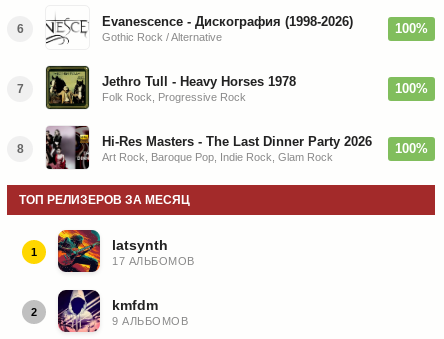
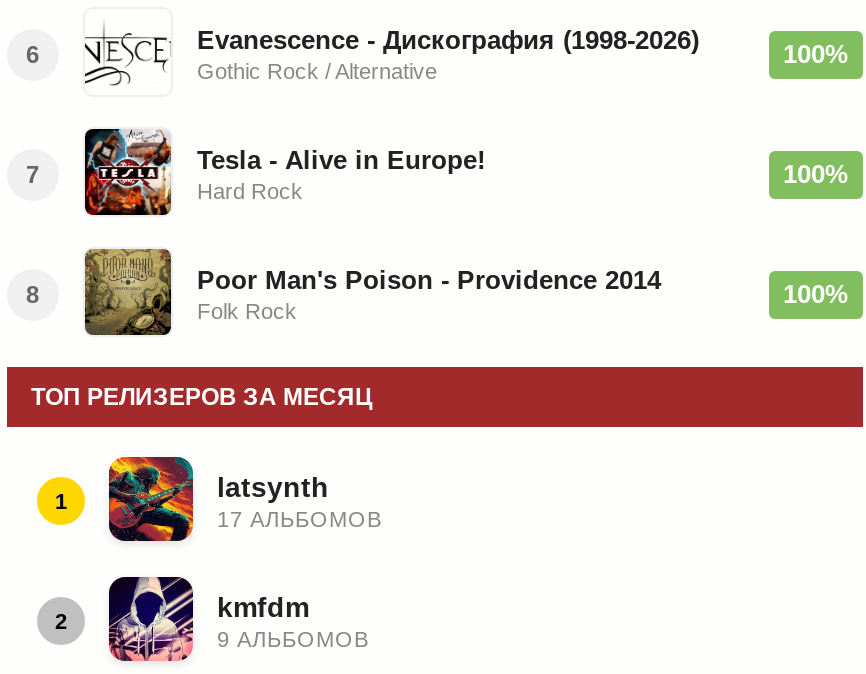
[46,65,296,109] [image] | Jethro Tull - Heavy Horses 1978 | Folk Rock, Progressive Rock -> [85,127,485,215] [image] | Tesla - Alive in Europe! | Hard Rock
[45,125,372,169] [image] | Hi-Res Masters - The Last Dinner Party 2026 | Art Rock, Baroque Pop, Indie Rock, Glam Rock -> [83,247,661,337] [image] | Poor Man's Poison - Providence 2014 | Folk Rock

